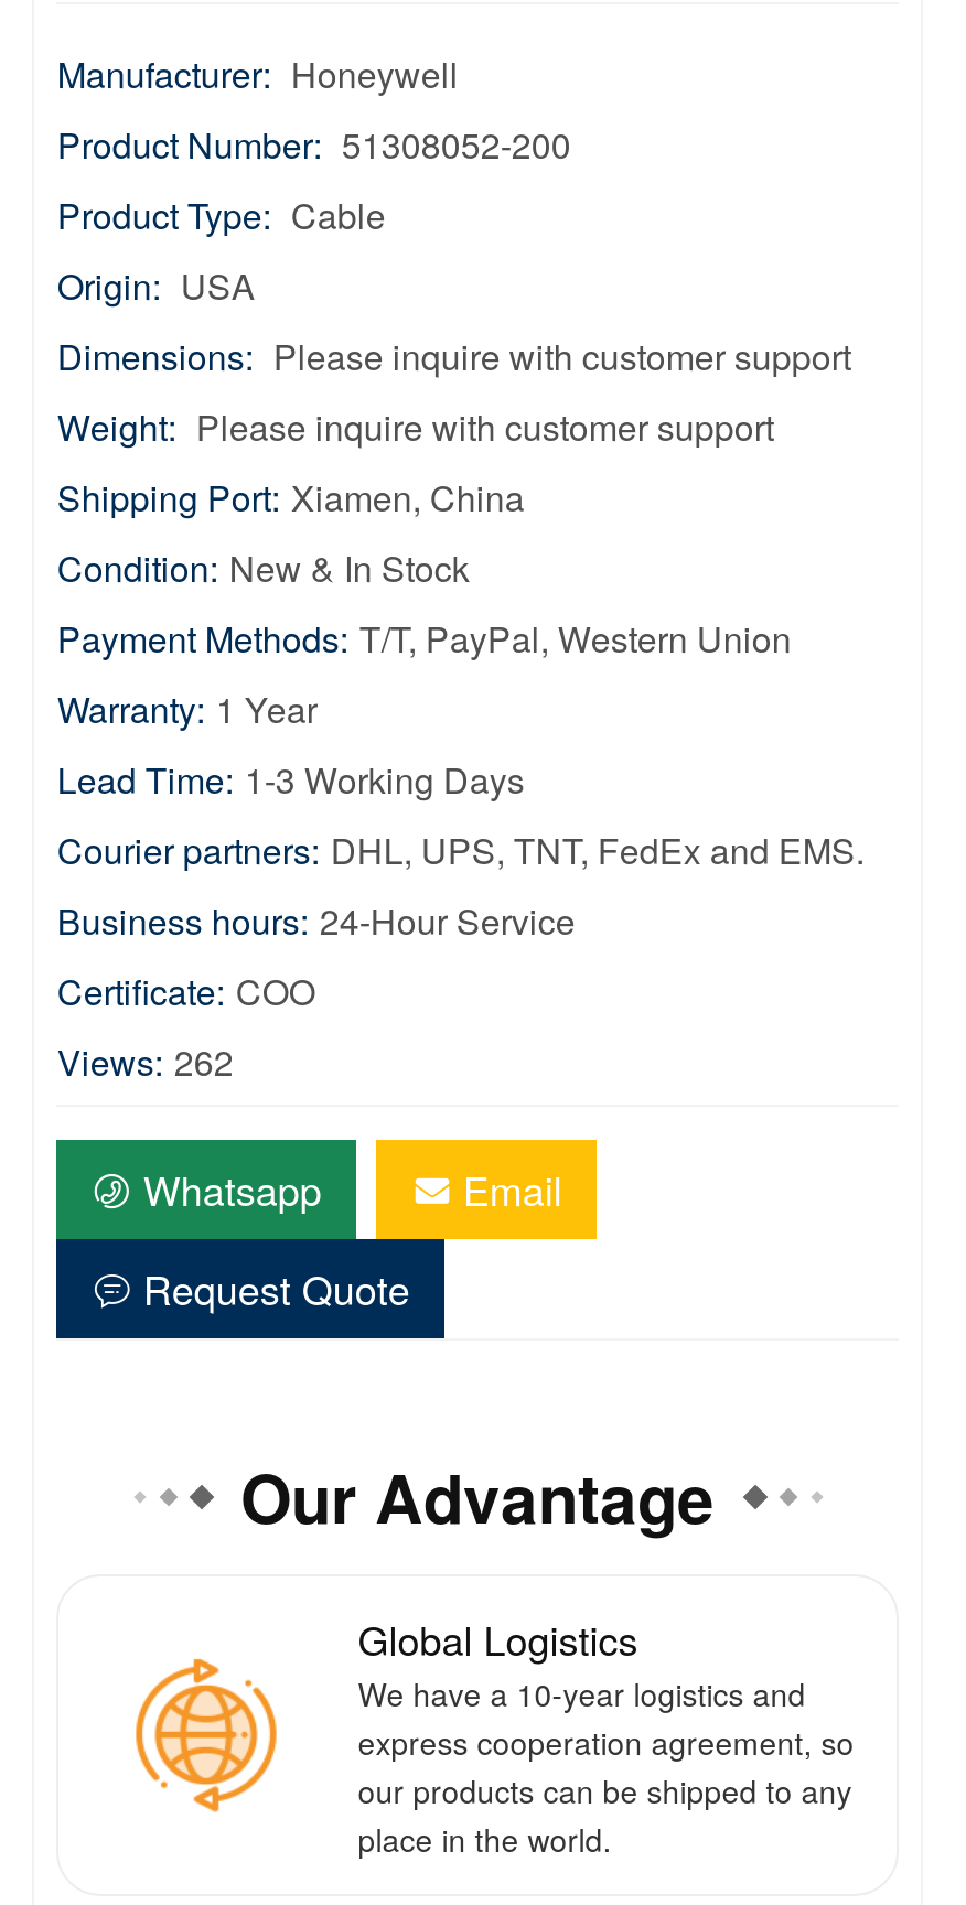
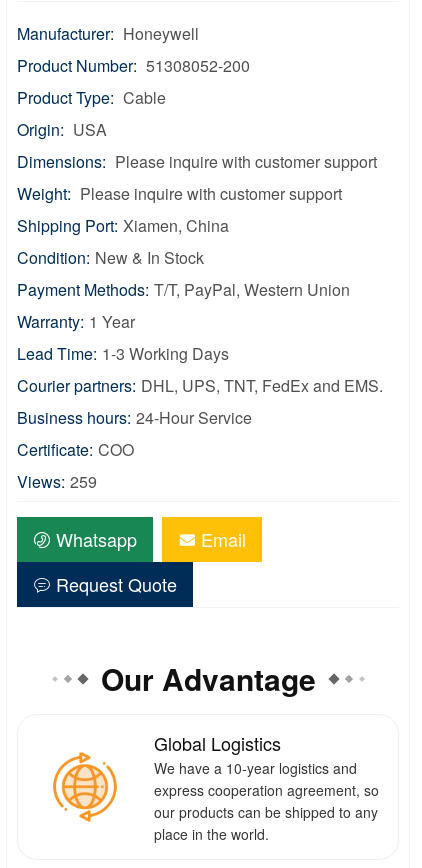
[57,1037,234,1087] Views: 262 -> [17,470,97,493] Views: 259

